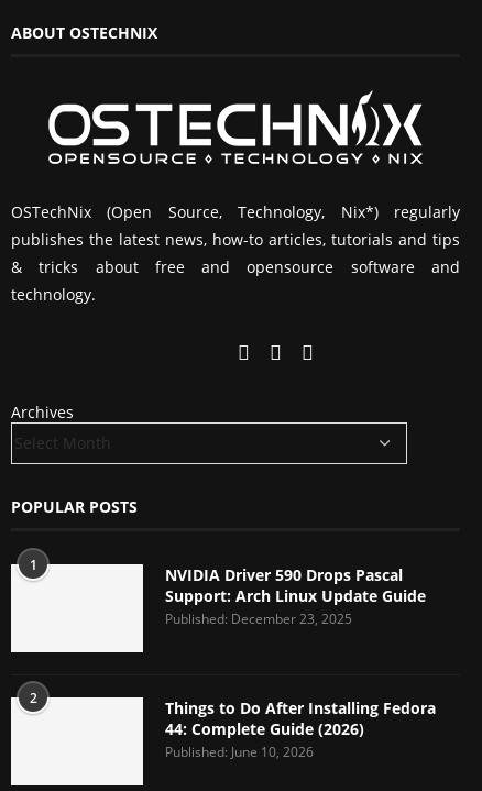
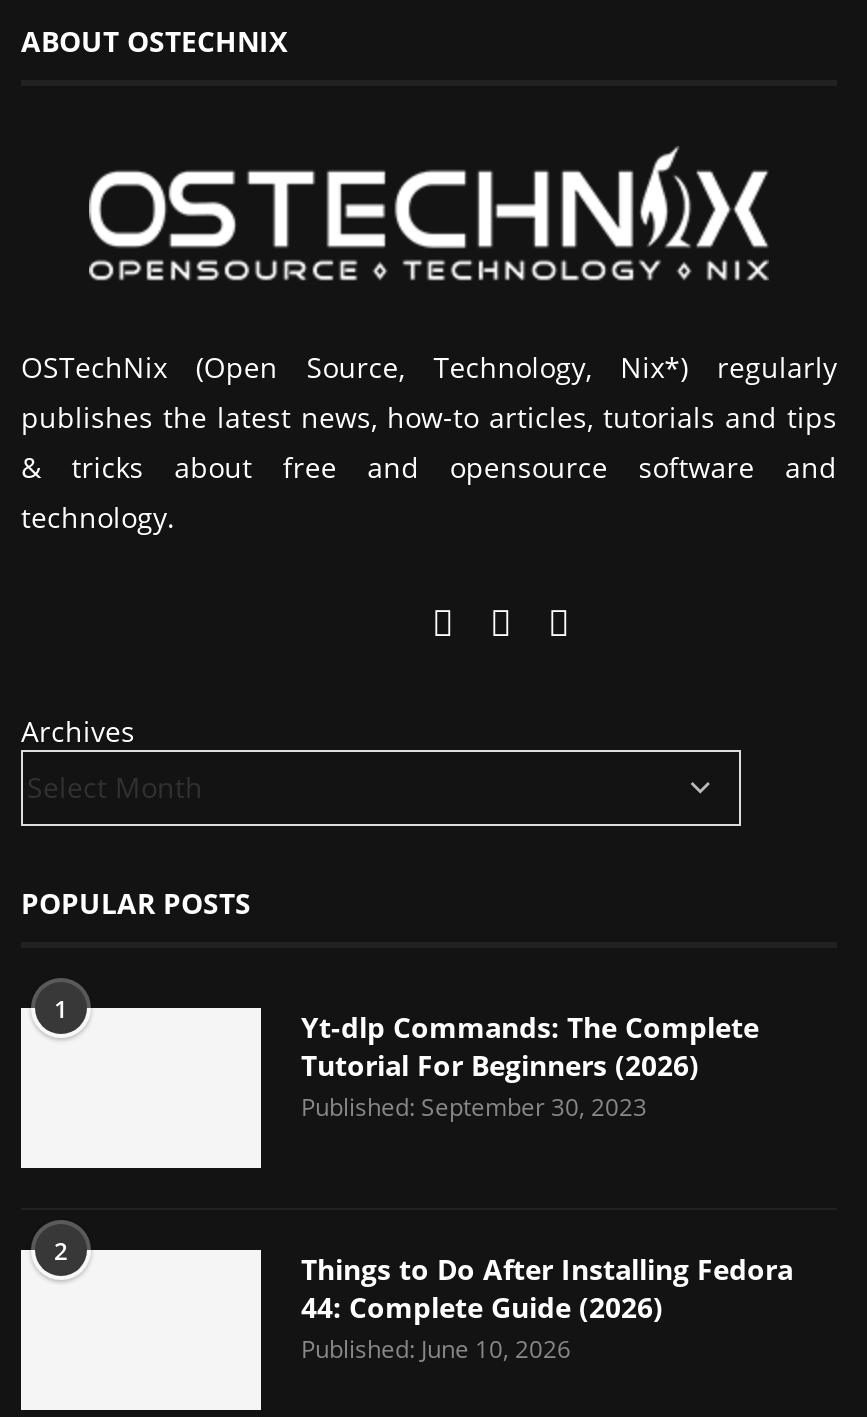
[165,564,426,628] NVIDIA Driver 590 Drops Pascal | Support: Arch Linux Update Guide | Published: December 23, 2025 -> [301,1008,759,1124] Yt-dlp Commands: The Complete | Tutorial For Beginners (2026) | Published: September 30, 2023

